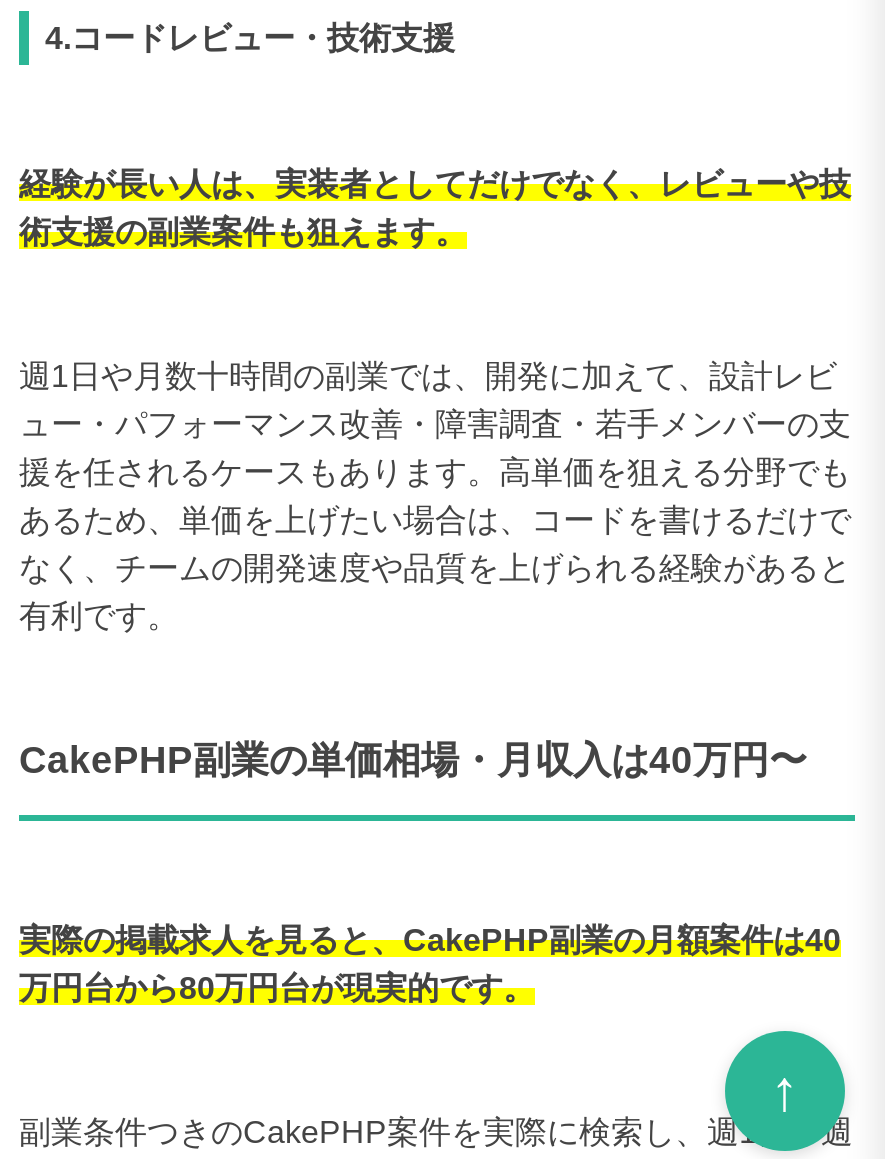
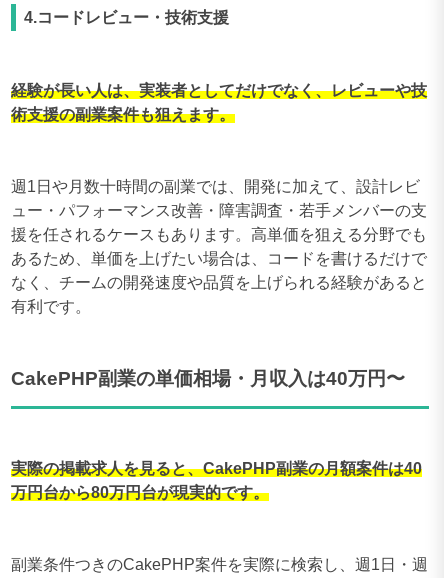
[723,1029,847,1109] [image] -> none

